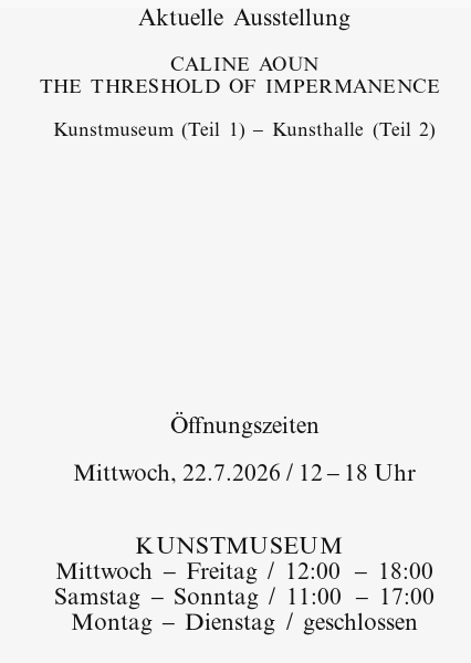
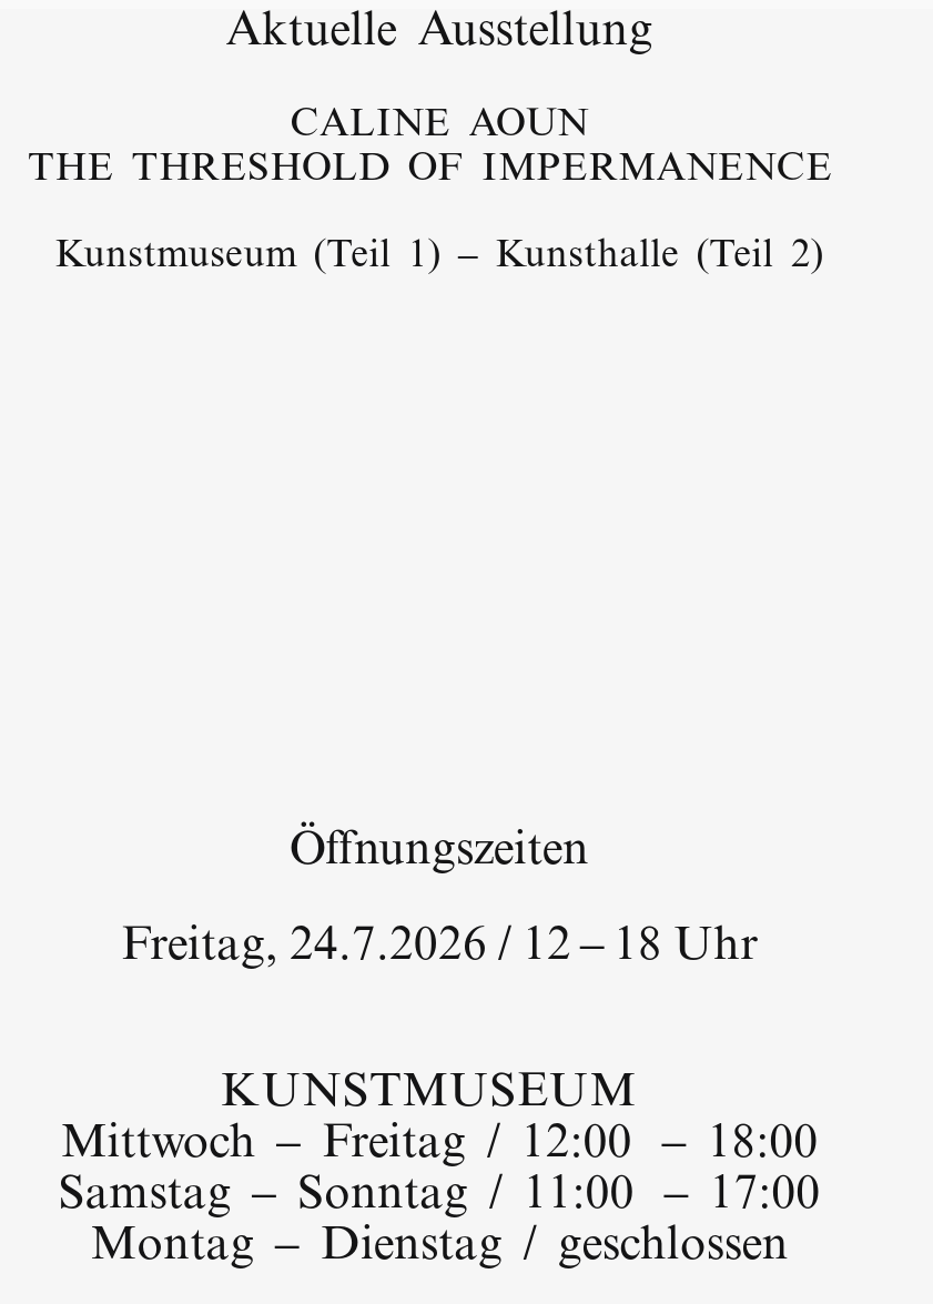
[73,464,416,486] Mittwoch, 22.7.2026 / 12 – 18 Uhr -> [121,926,758,970] Freitag, 24.7.2026 / 12 – 18 Uhr

